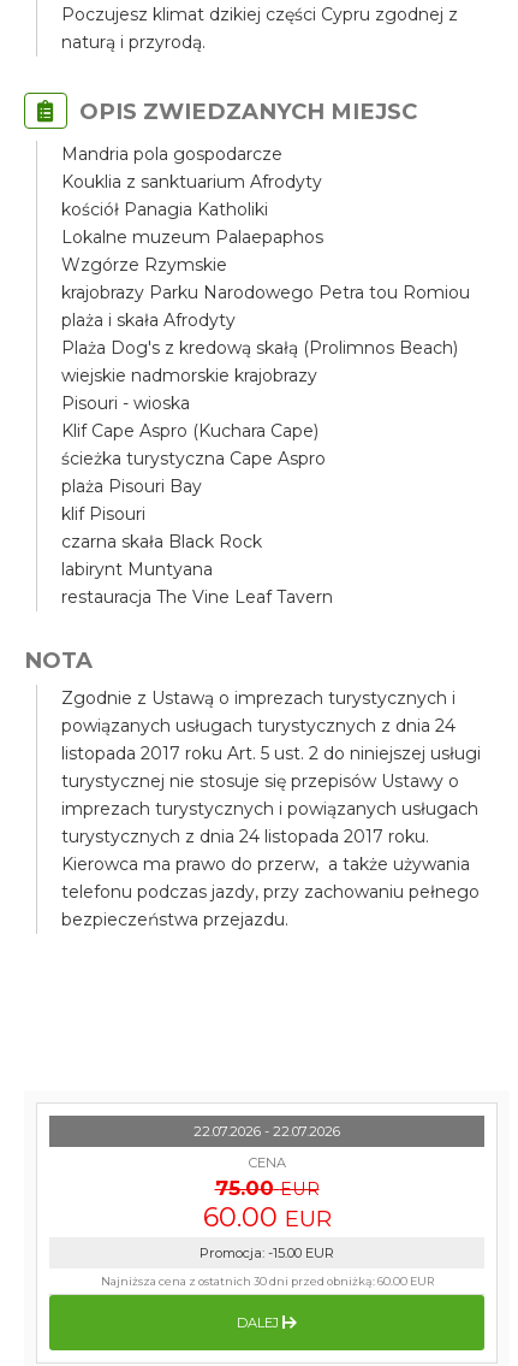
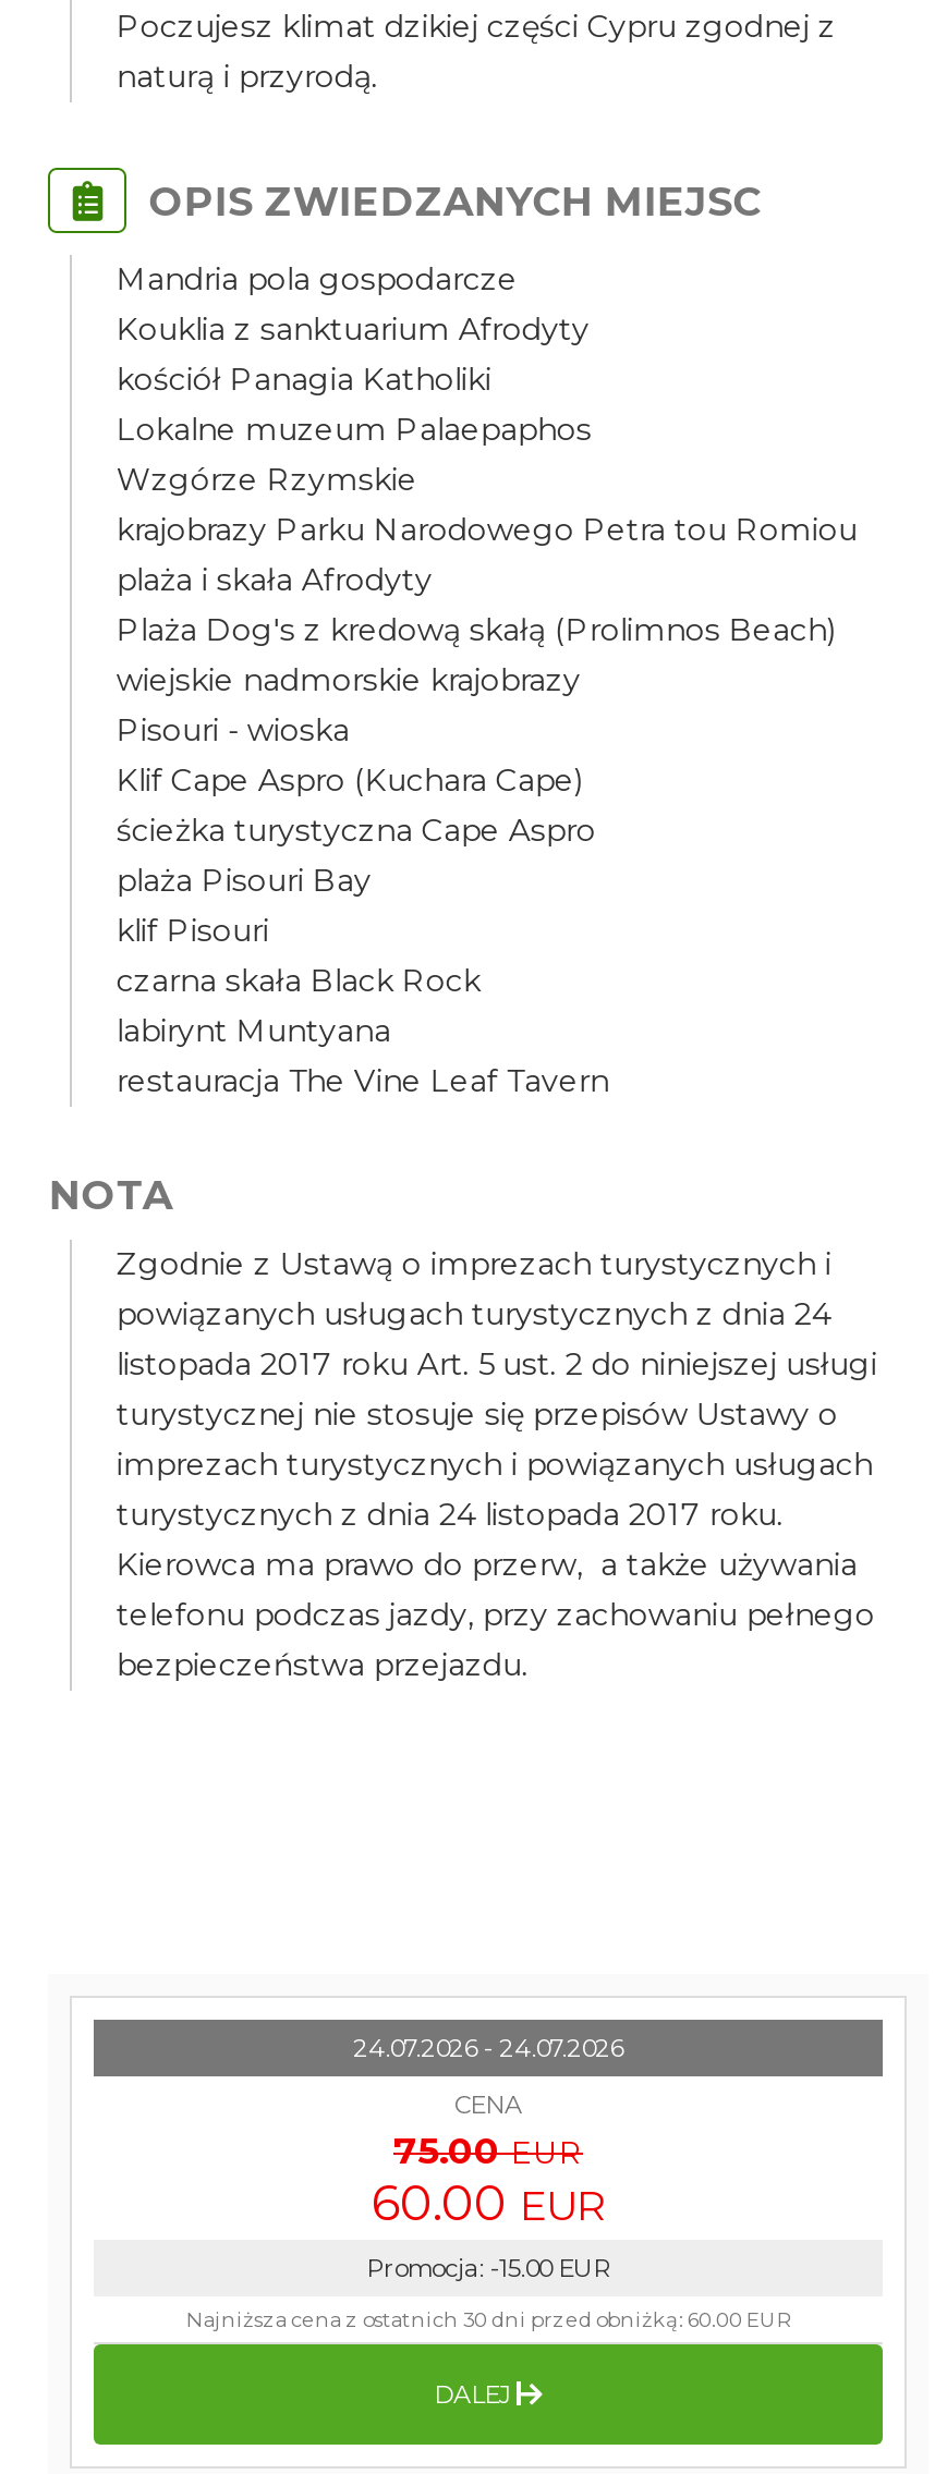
[193,1123,340,1140] 22.07.2026 - 22.07.2026 -> [353,2033,623,2063] 24.07.2026 - 24.07.2026

